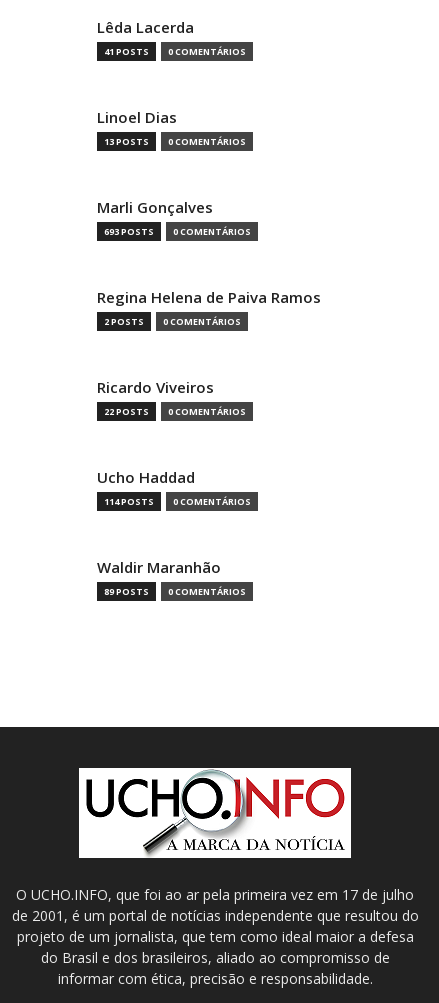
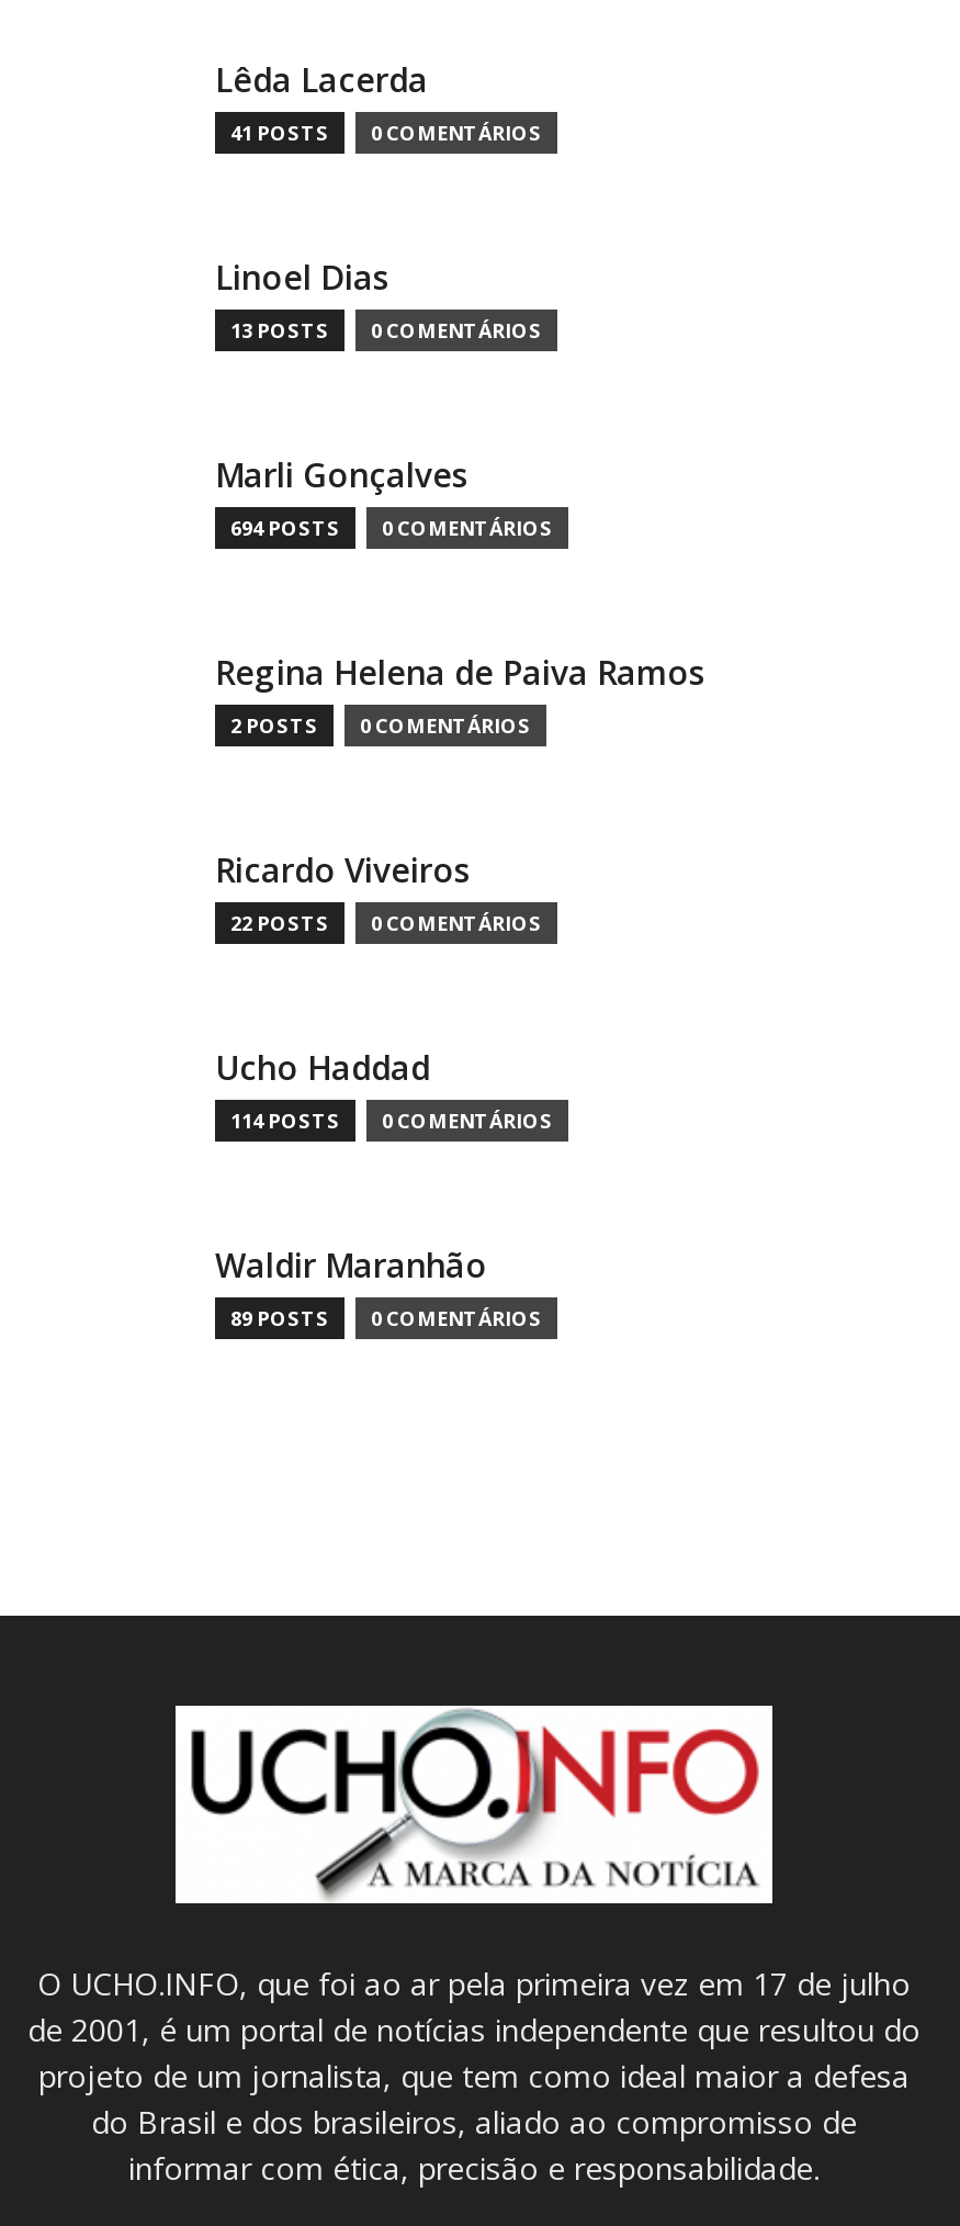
[104,225,251,238] 693 POSTS 0 COMENTÁRIOS -> [230,514,553,543] 694 POSTS 0 COMENTÁRIOS

